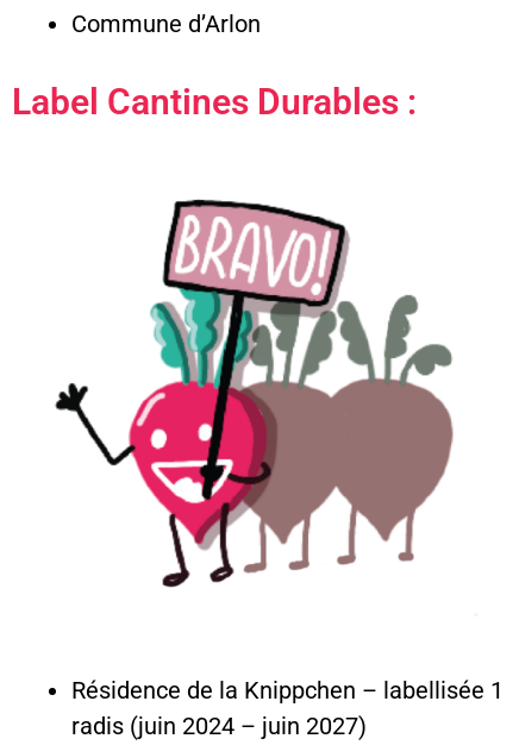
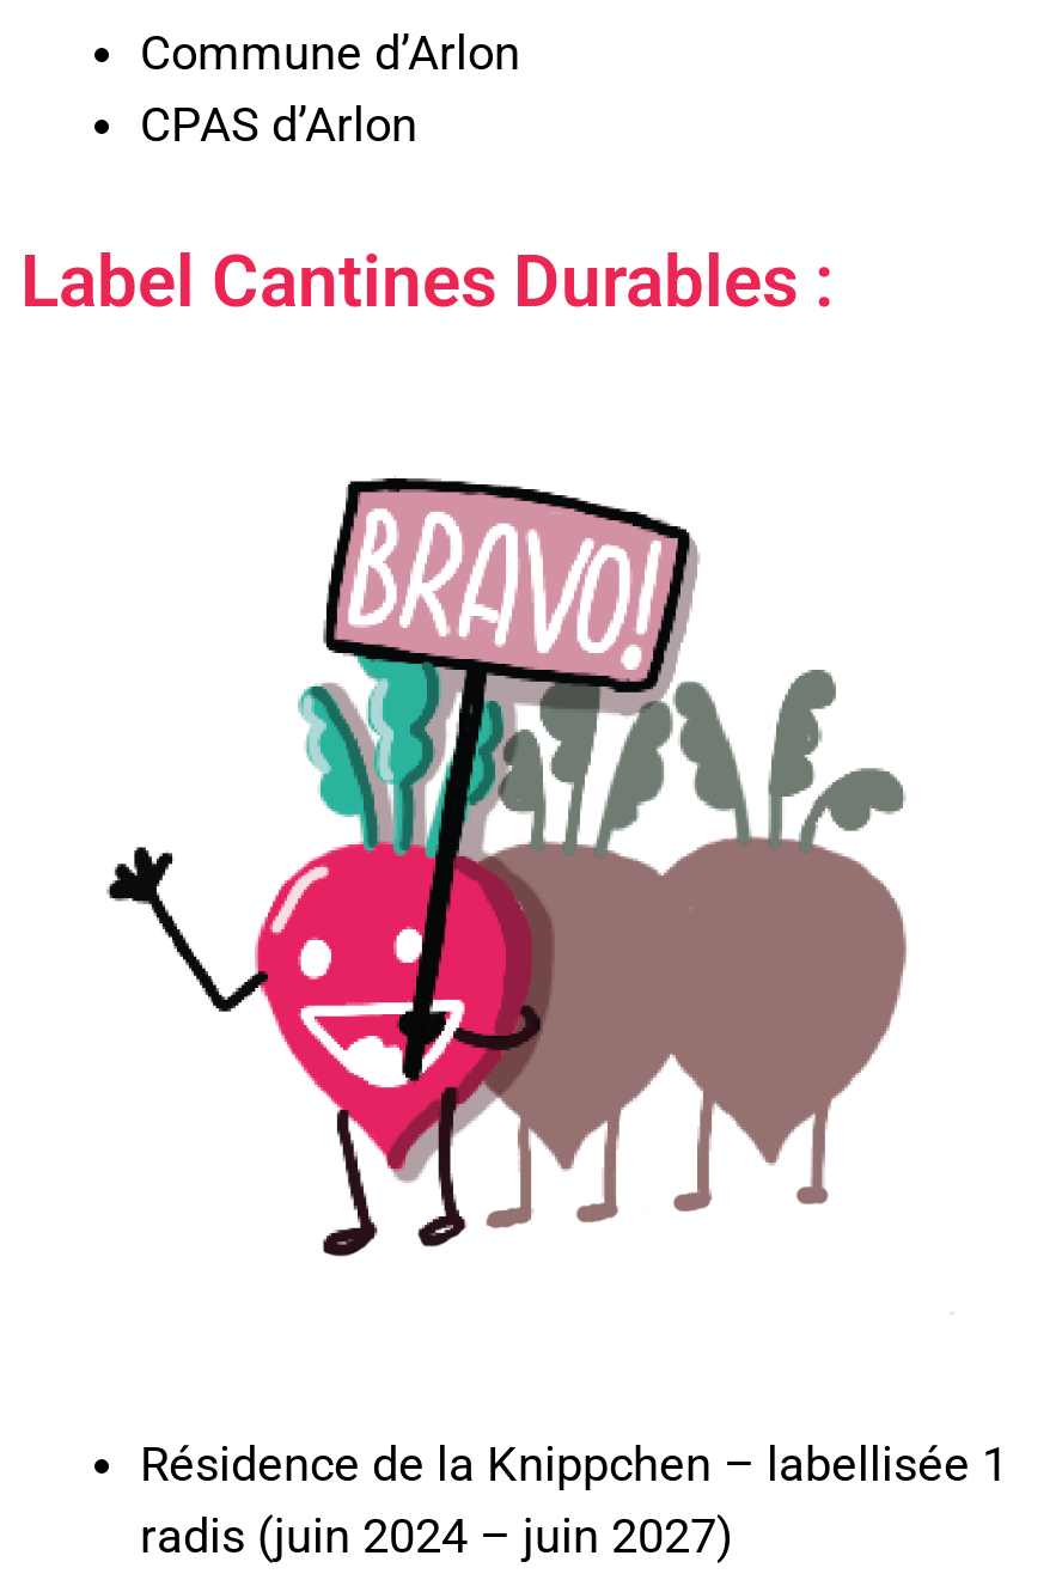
none -> [140,96,417,154] CPAS d’Arlon

